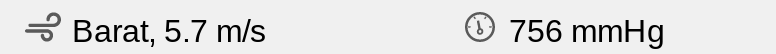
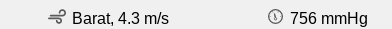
[72,15,266,49] Barat, 5.7 m/s -> [71,10,168,27] Barat, 4.3 m/s

